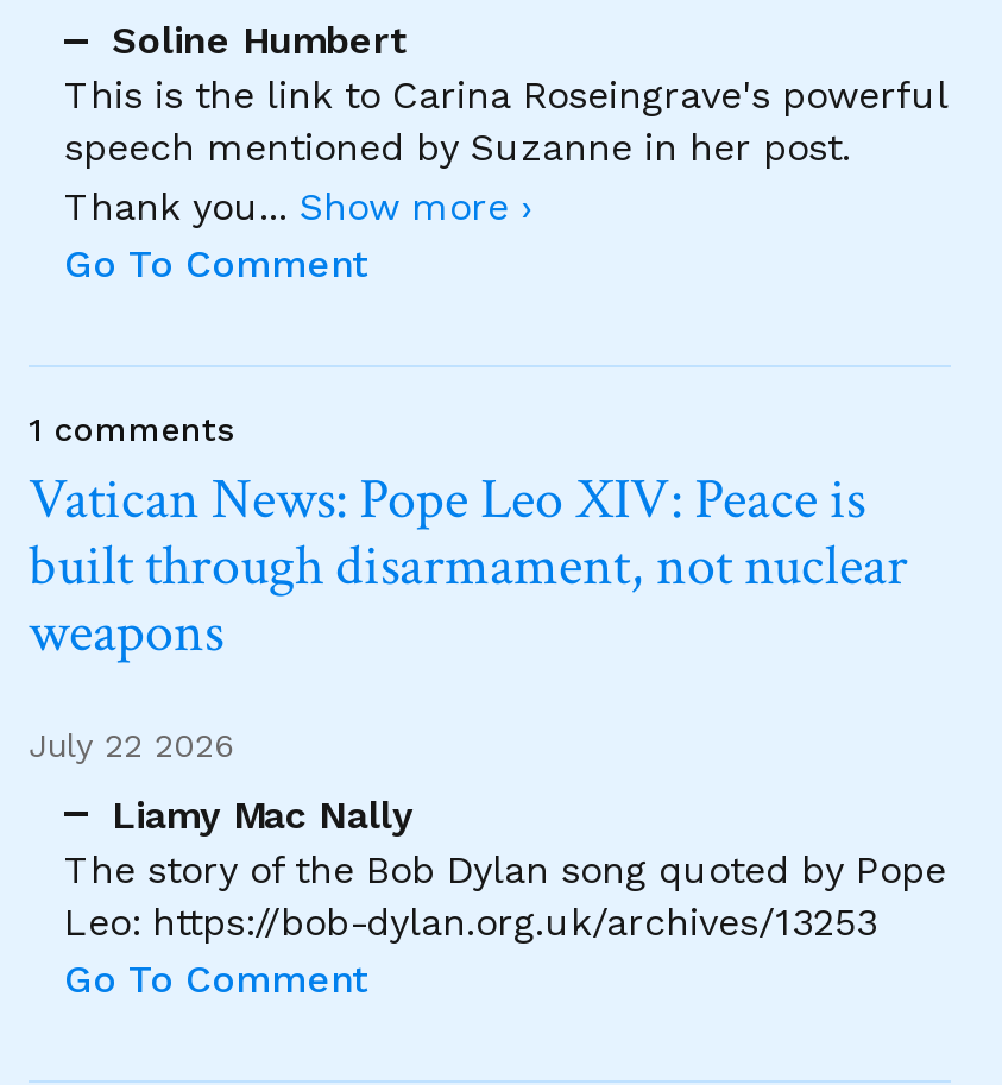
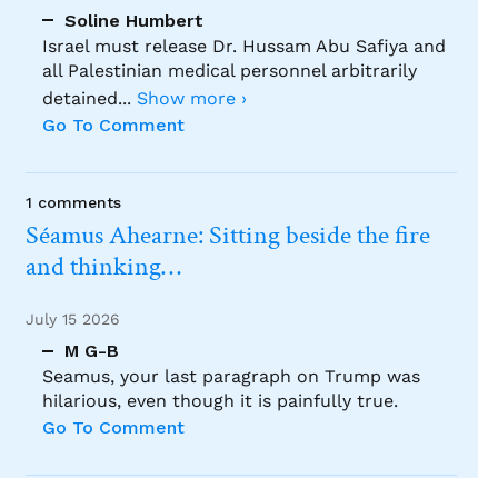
[64,72,946,229] This is the link to Carina Roseingrave's powerful | speech mentioned by Suzanne in her post. | Thank you... Show more › -> [42,35,446,108] Israel must release Dr. Hussam Abu Safiya and | all Palestinian medical personnel arbitrarily | detained... Show more ›
[29,462,908,669] Vatican News: Pope Leo XIV: Peace is | built through disarmament, not nuclear | weapons -> [26,217,430,283] Séamus Ahearne: Sitting beside the fire | and thinking…
[29,726,235,764] July 22 2026 -> [26,310,120,327] July 15 2026
[64,791,946,944] Liamy Mac Nally | The story of the Bob Dylan song quoted by Pope | Leo: https://bob-dylan.org.uk/archives/13253 -> [42,340,420,411] M G-B | Seamus, your last paragraph on Trump was | hilarious, even though it is painfully true.

